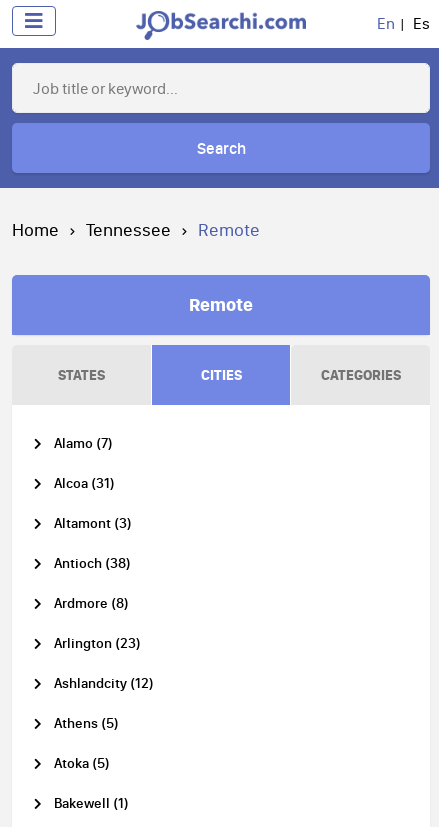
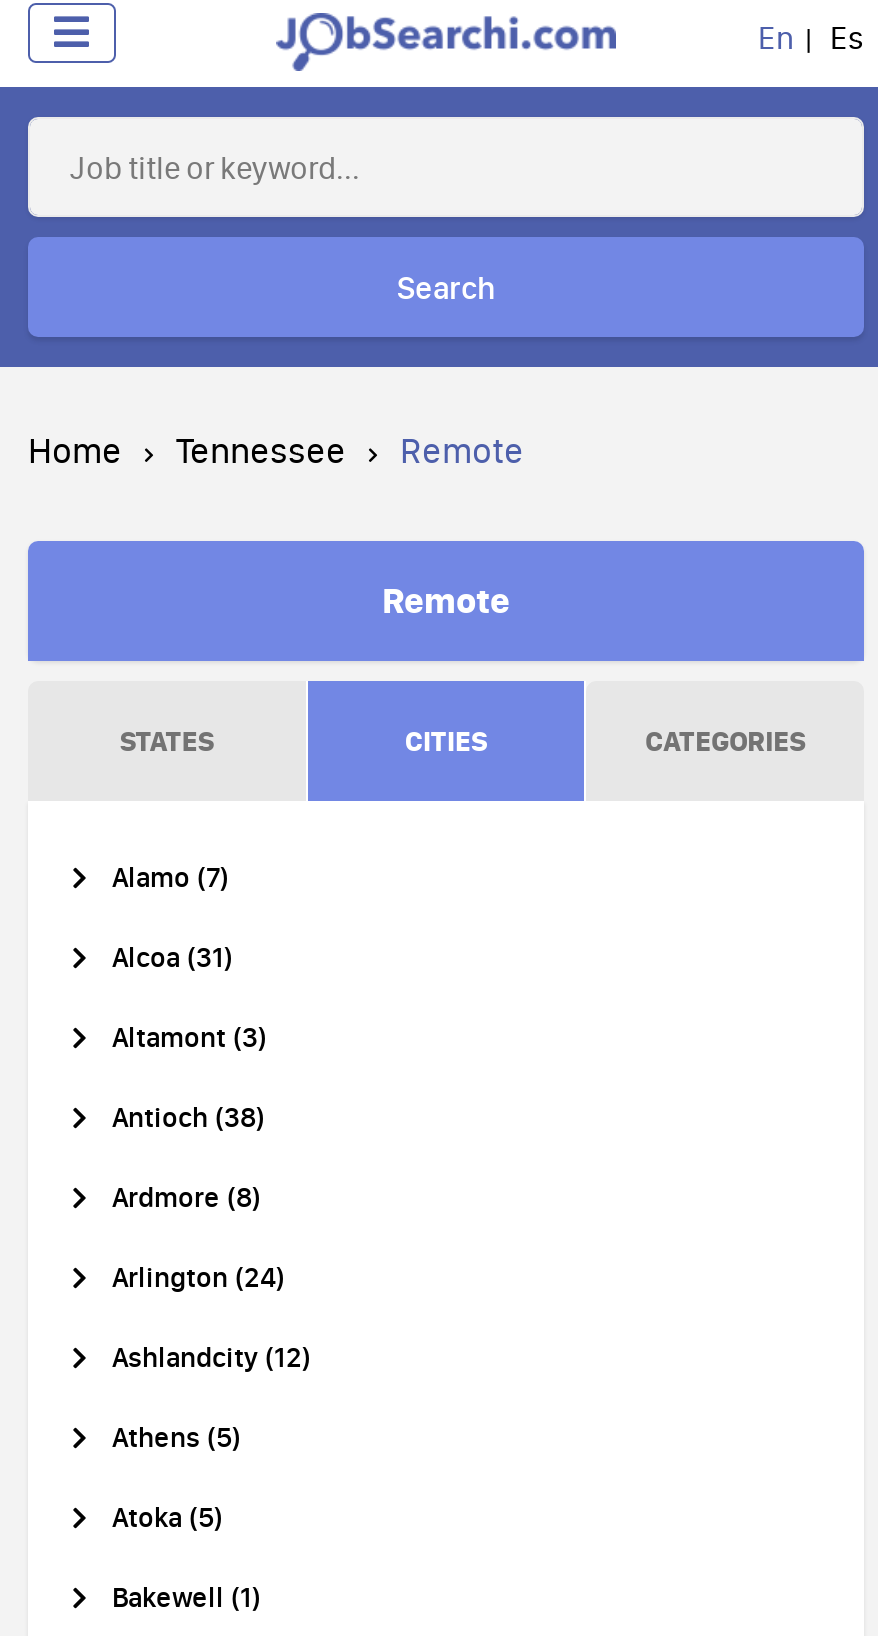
[54,634,141,652] Arlington (23) -> [112,1259,286,1295] Arlington (24)

